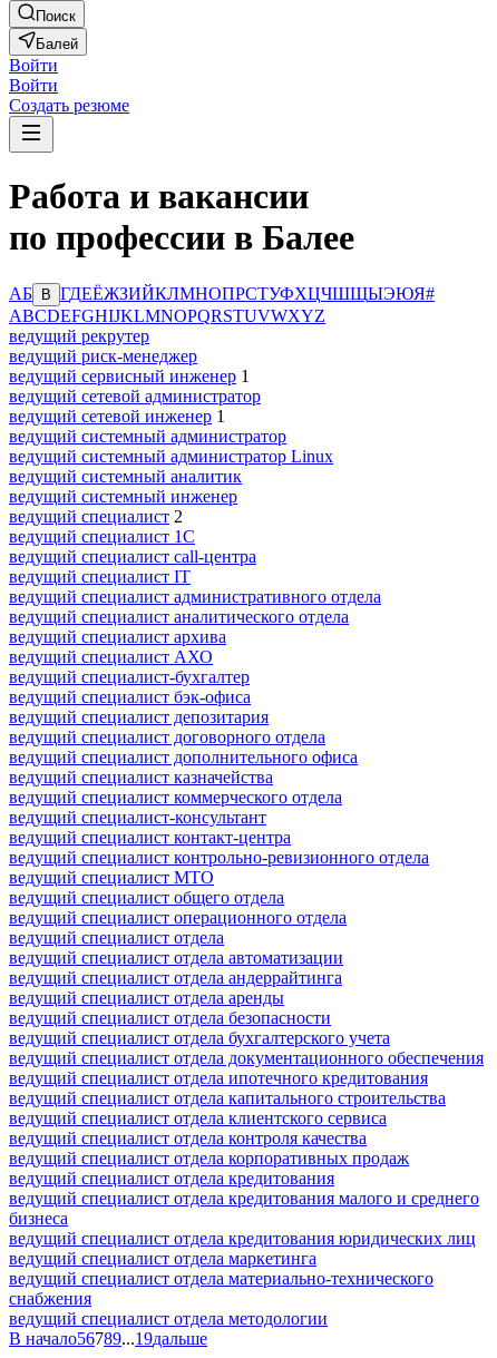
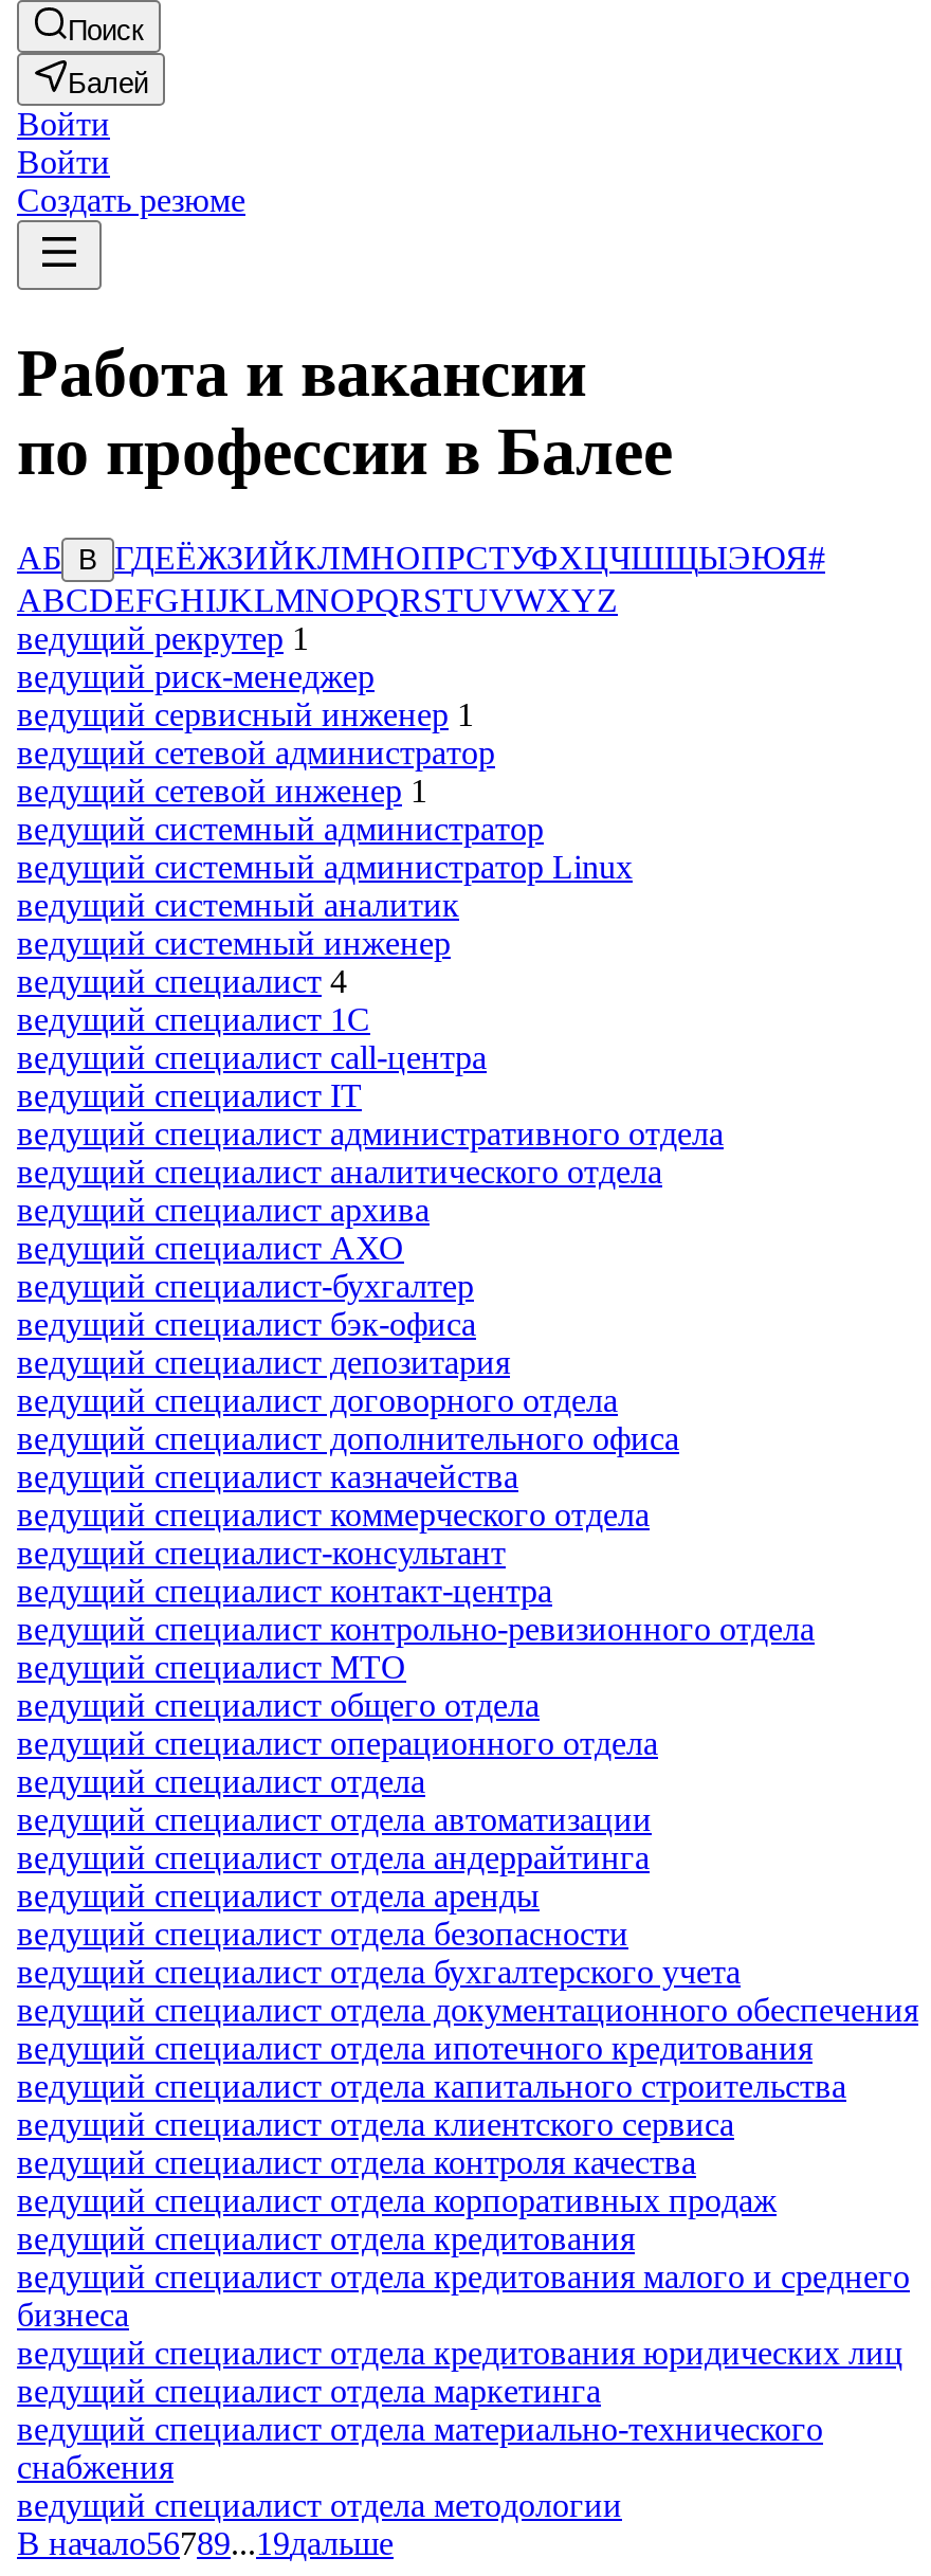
[9,326,149,345] ведущий рекрутер -> [17,620,309,656] ведущий рекрутер 1
[9,507,183,526] ведущий специалист 2 -> [17,963,347,999] ведущий специалист 4

